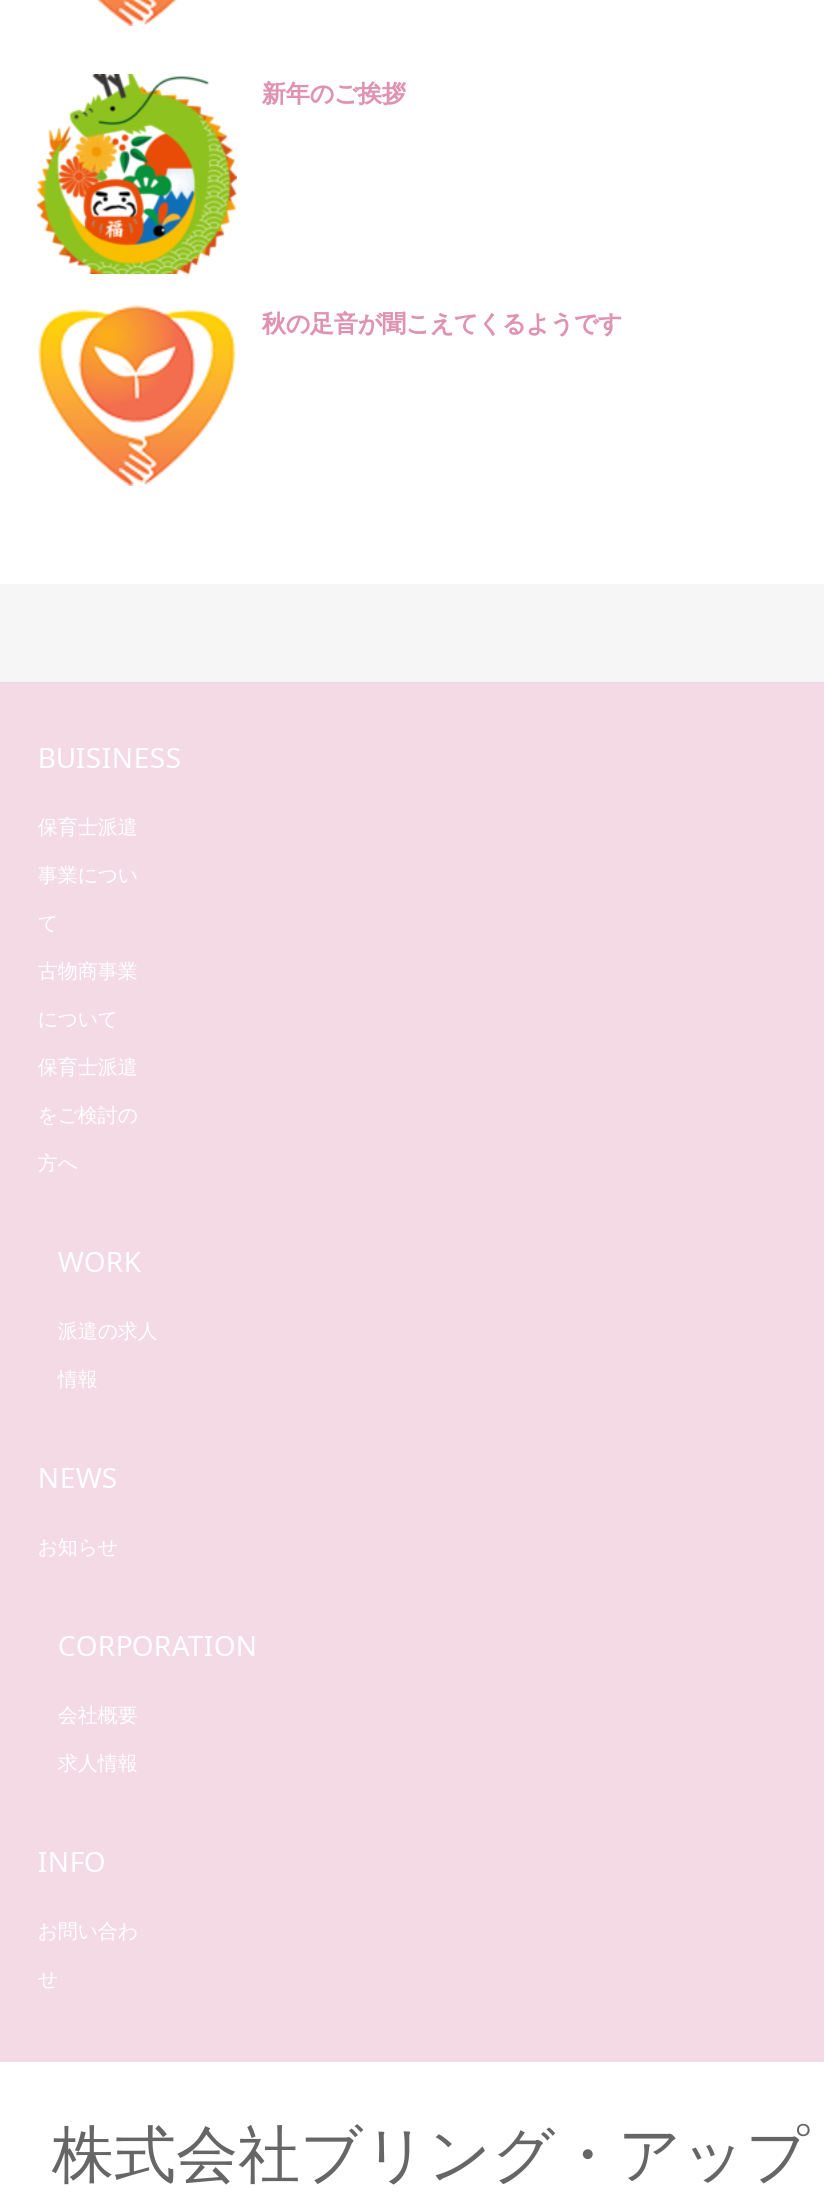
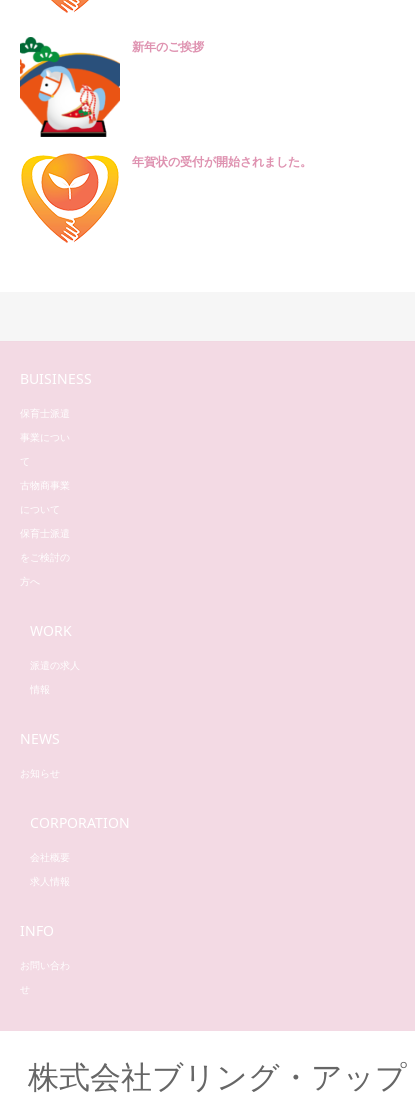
[35,72,622,340] [image] | 秋の足音が聞こえてくるようです -> [19,36,312,170] [image] | 年賀状の受付が開始されました。

